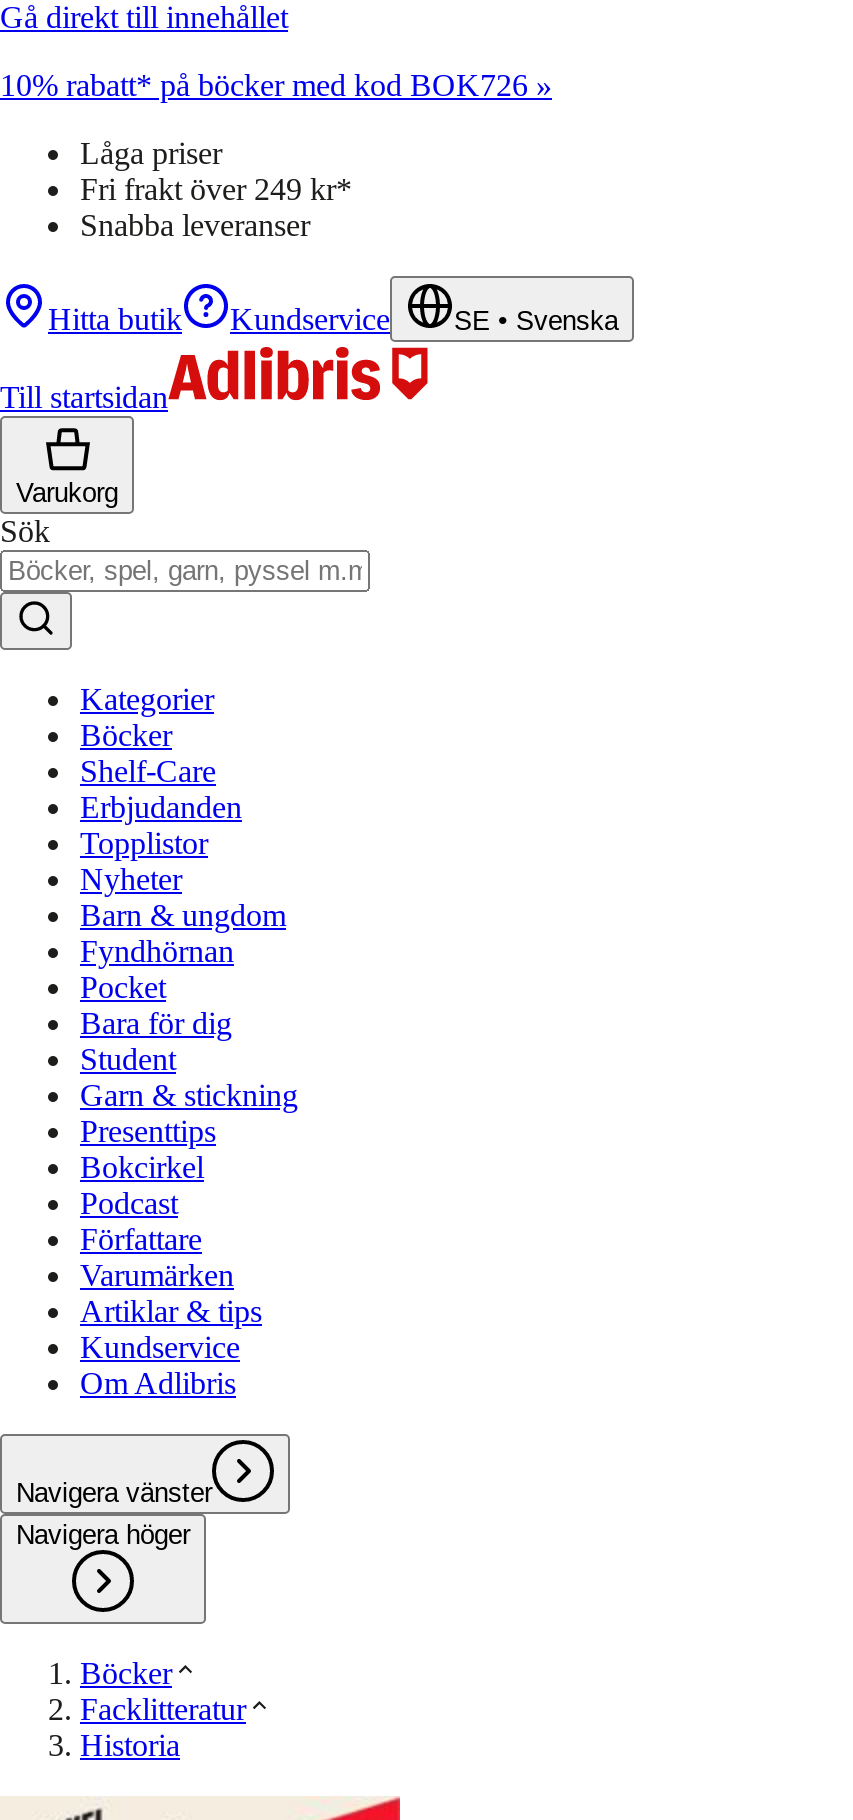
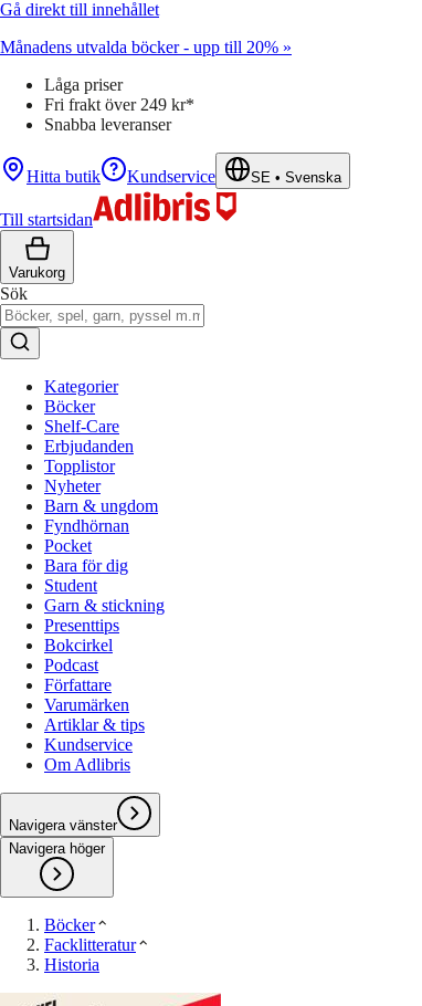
[0,68,552,102] 10% rabatt* på böcker med kod BOK726 » -> [0,38,292,56] Månadens utvalda böcker - upp till 20% »

